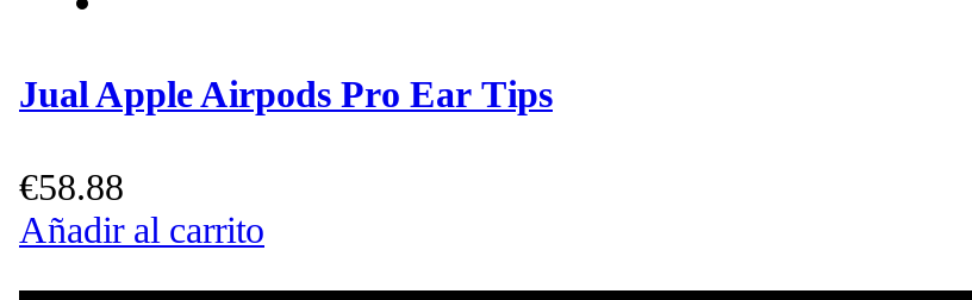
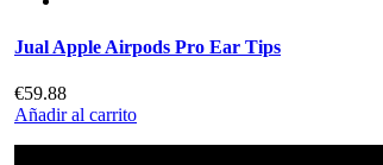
[19,167,124,207] €58.88 -> [14,83,67,103] €59.88

